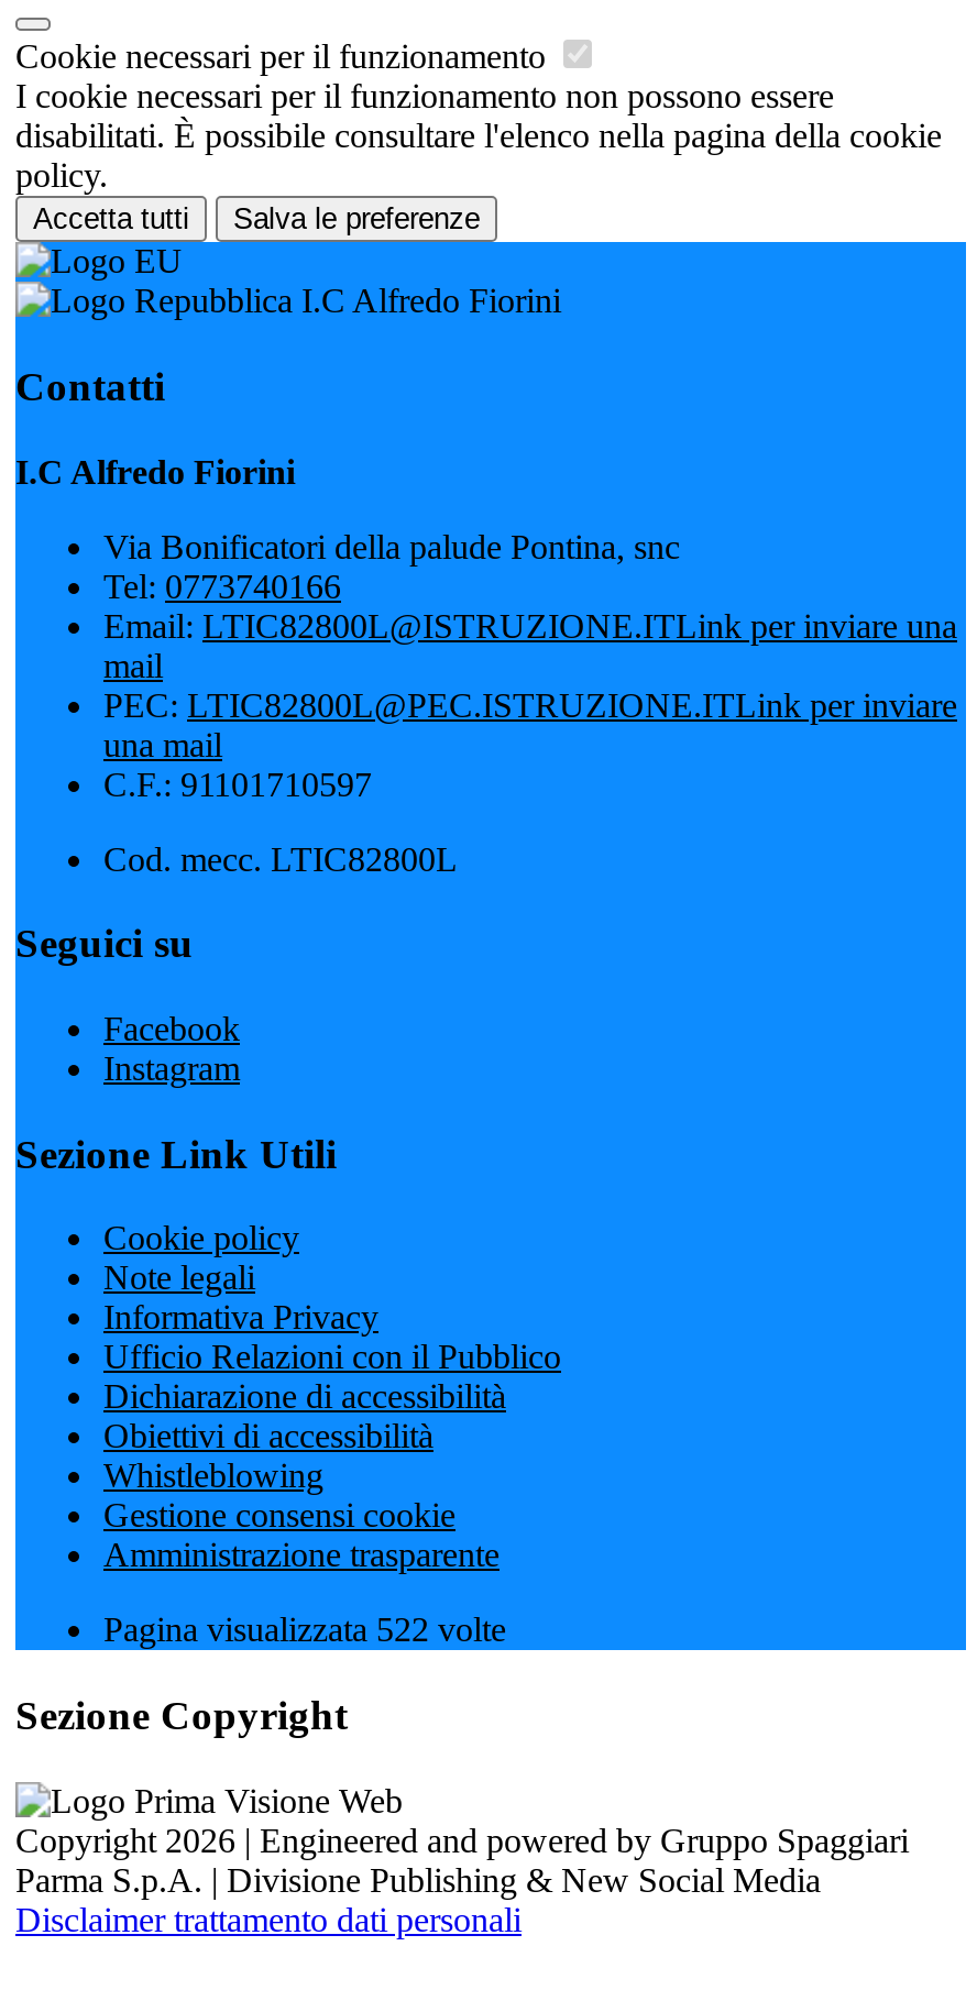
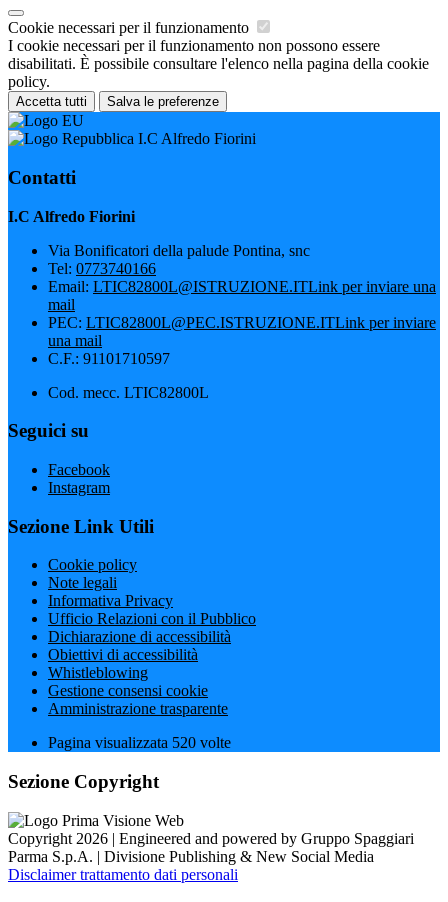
[103,1611,506,1649] Pagina visualizzata 522 volte -> [48,734,231,751] Pagina visualizzata 520 volte

